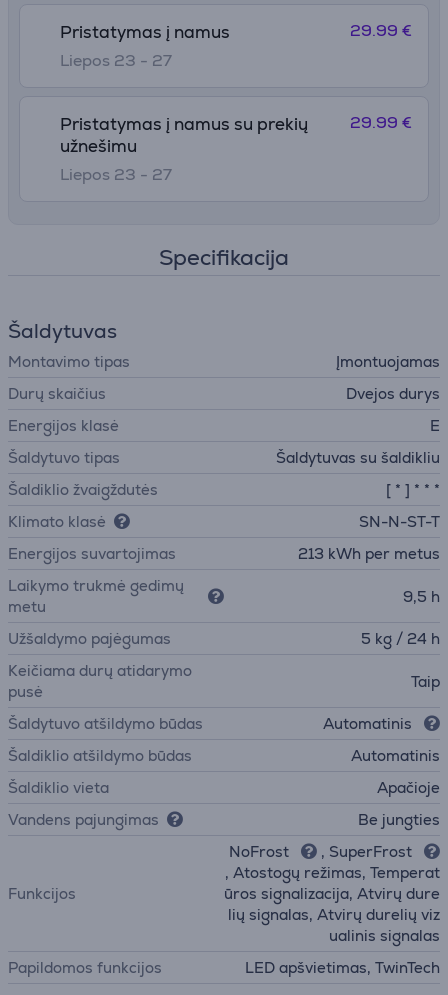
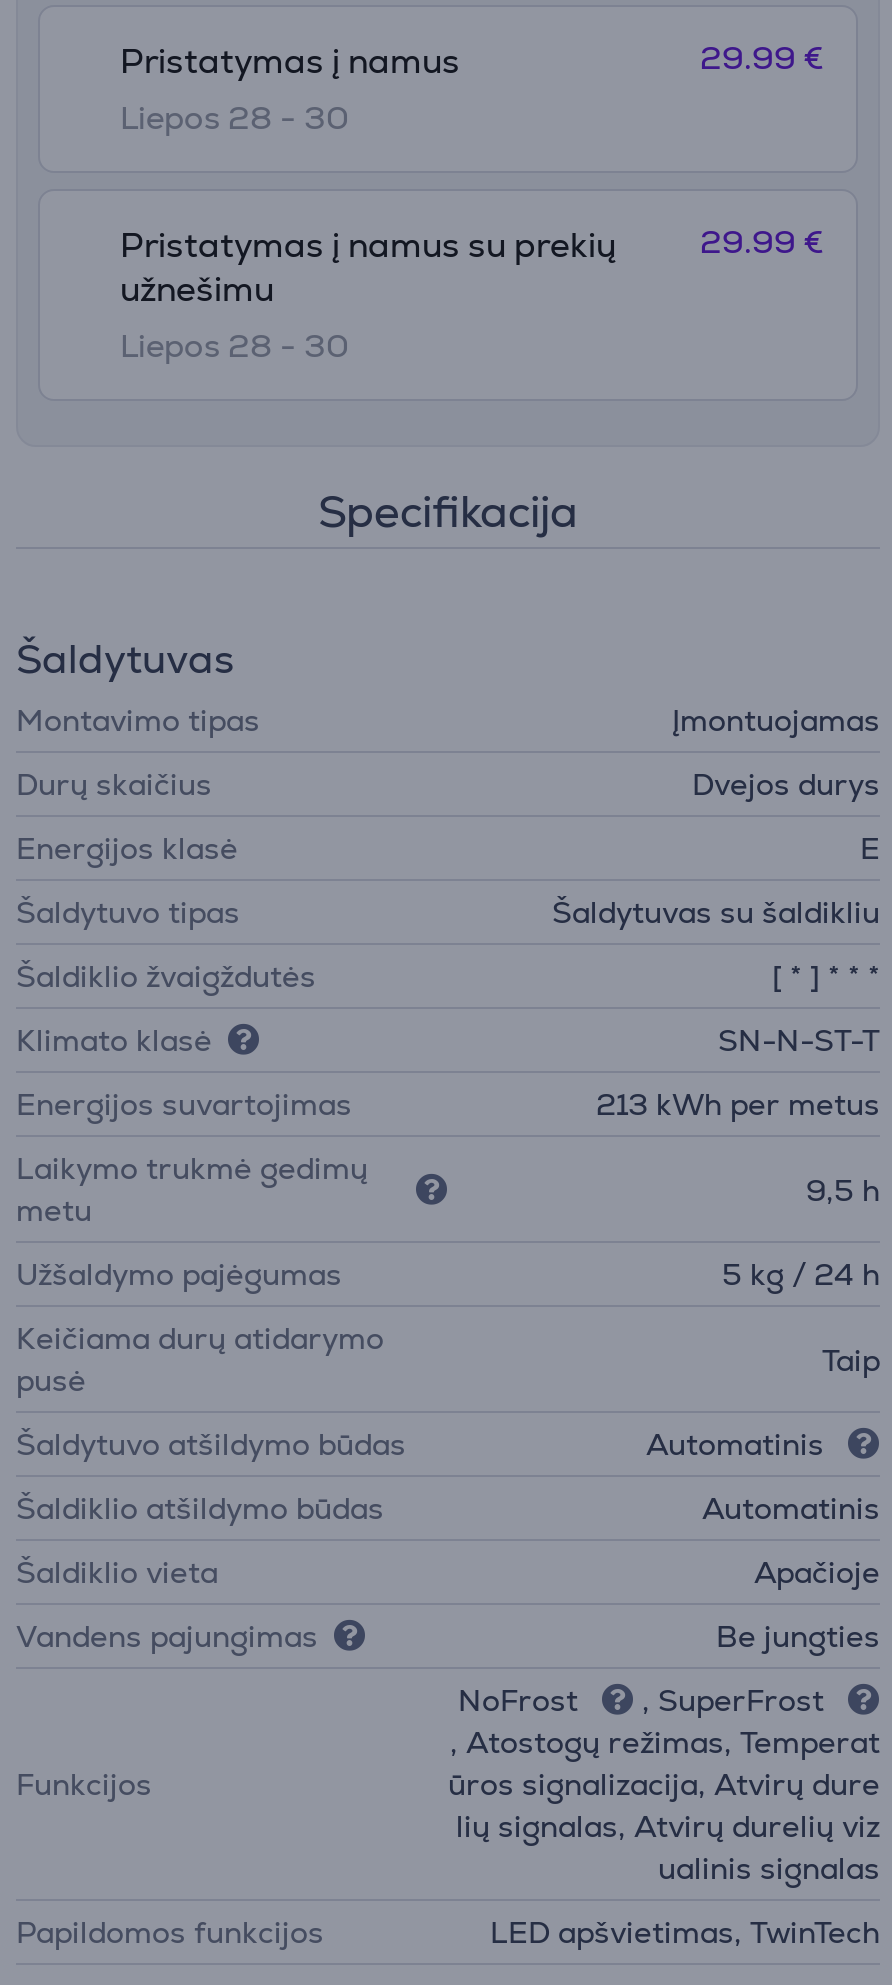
[60,50,172,71] Liepos 23 - 27 -> [120,97,348,139] Liepos 28 - 30
[60,164,172,185] Liepos 23 - 27 -> [120,325,348,367] Liepos 28 - 30

